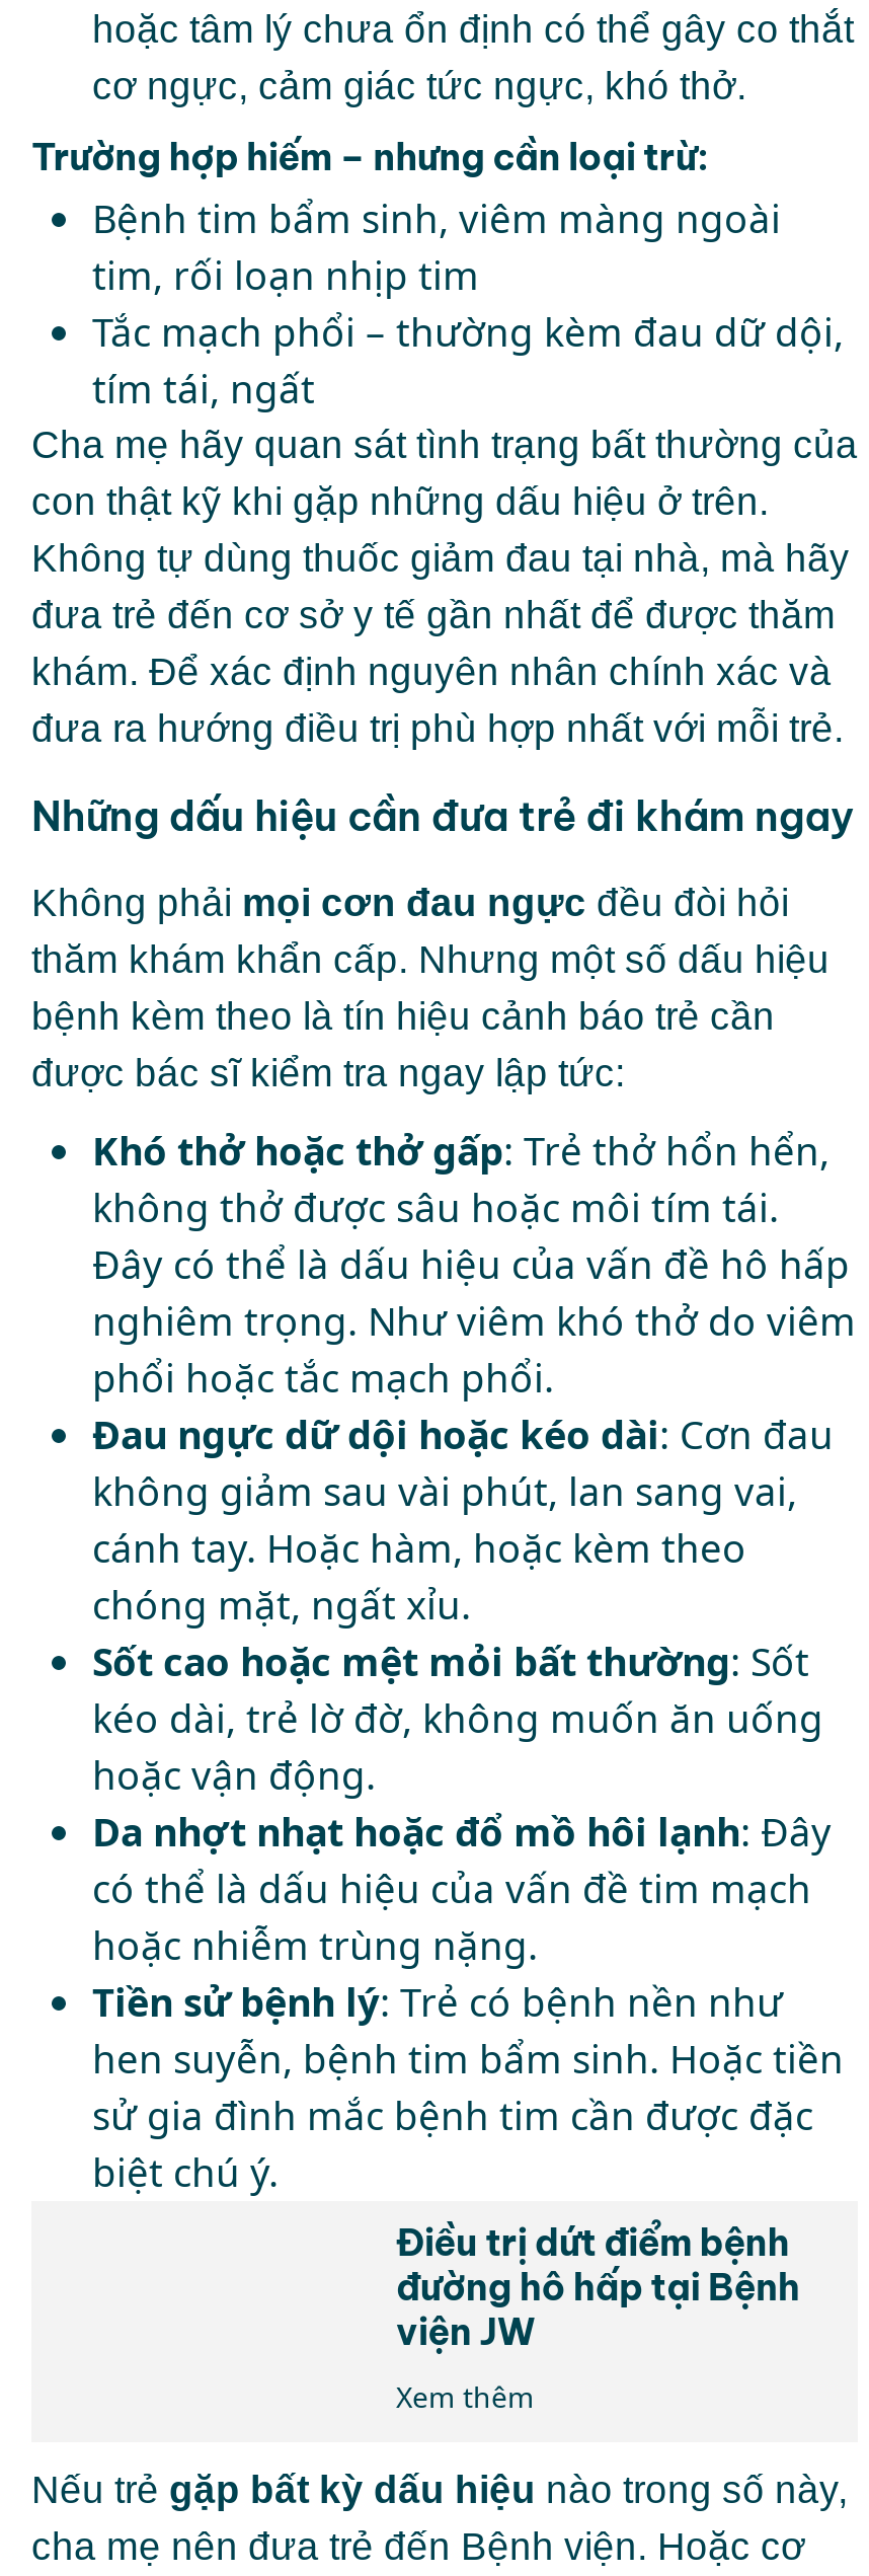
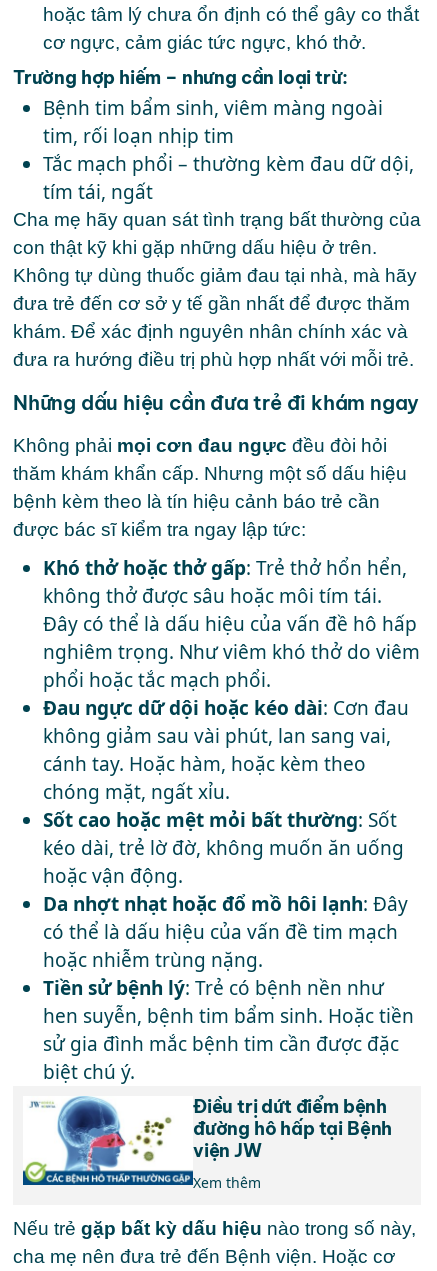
none -> [22,1095,190,1186] [image]

